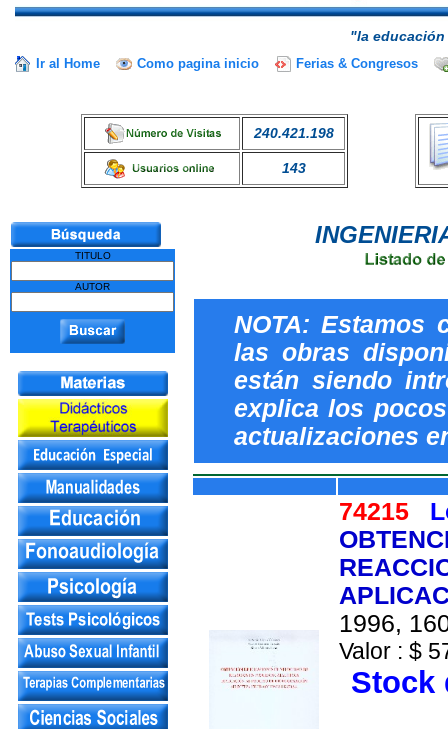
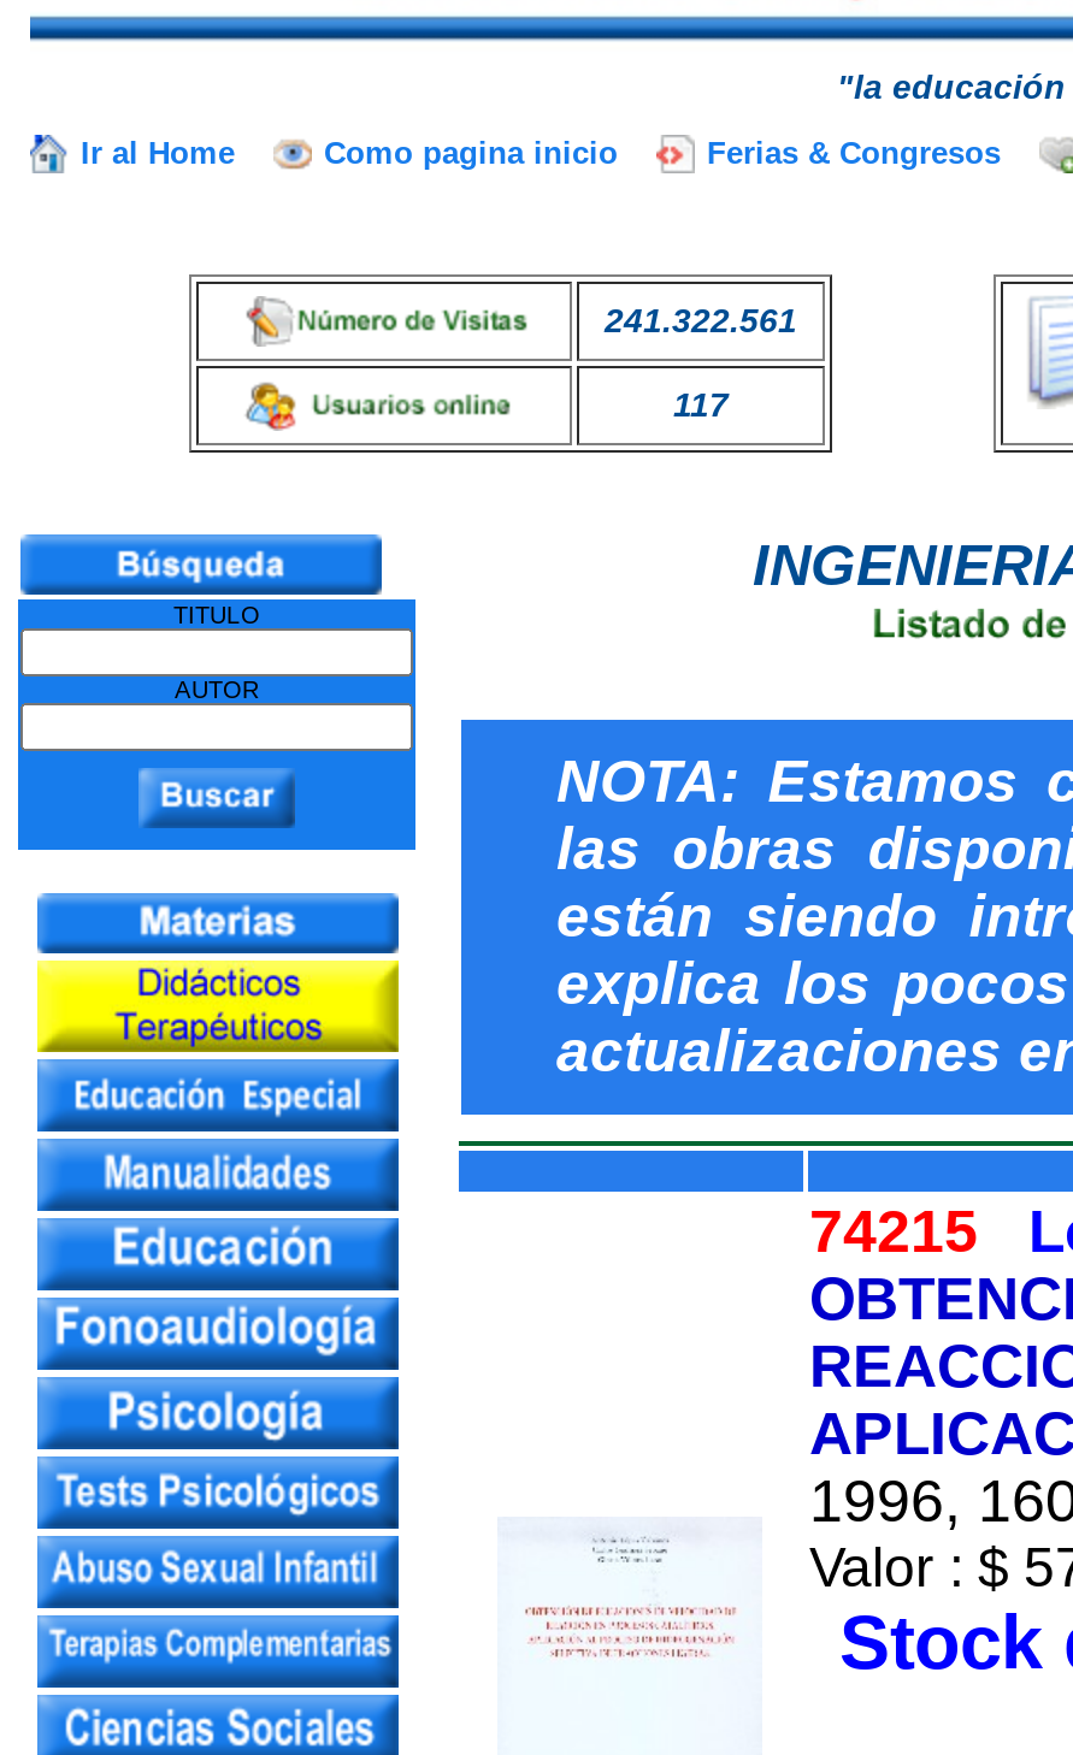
[253,125,333,141] 240.421.198 -> [605,301,797,339] 241.322.561
[281,160,305,176] 143 -> [673,385,729,424] 117

